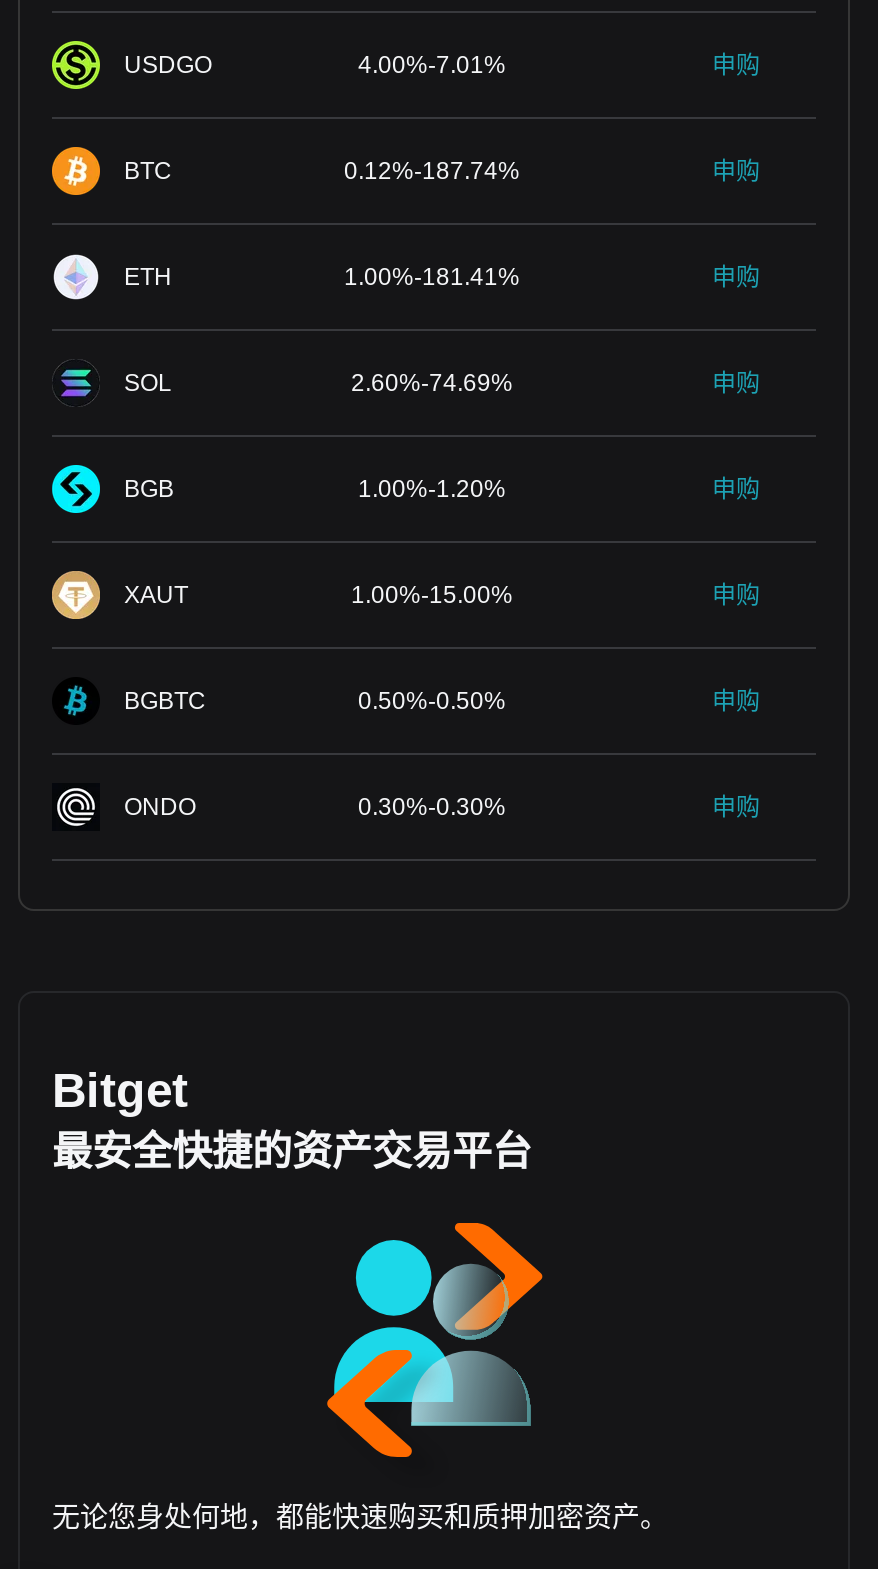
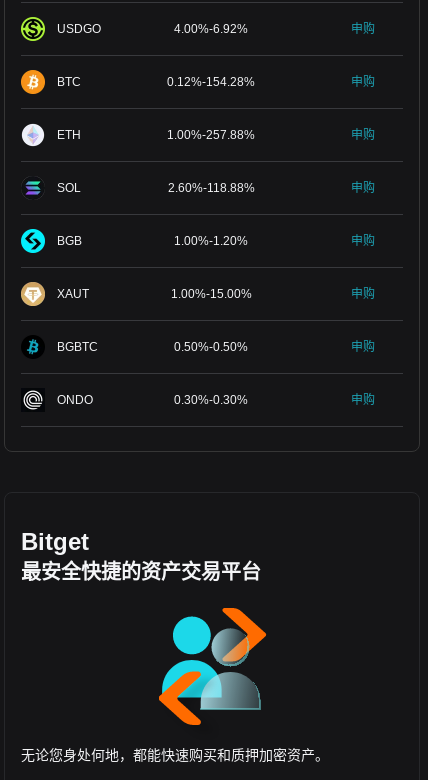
[358,50,506,78] 4.00%-7.01% -> [174,22,248,36] 4.00%-6.92%
[344,156,520,184] 0.12%-187.74% -> [167,75,255,89] 0.12%-154.28%
[344,262,520,290] 1.00%-181.41% -> [167,128,255,142] 1.00%-257.88%
[351,368,513,396] 2.60%-74.69% -> [167,181,254,195] 2.60%-118.88%

